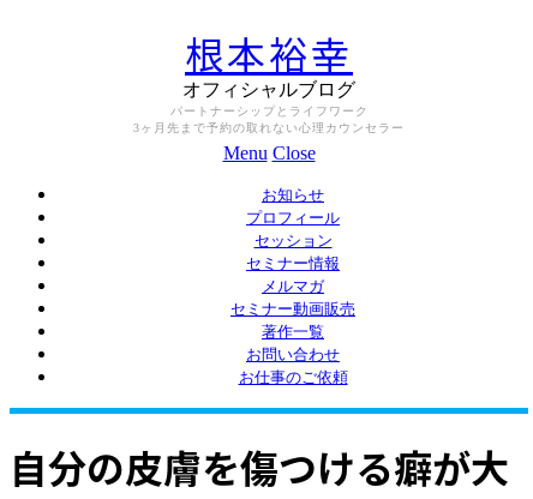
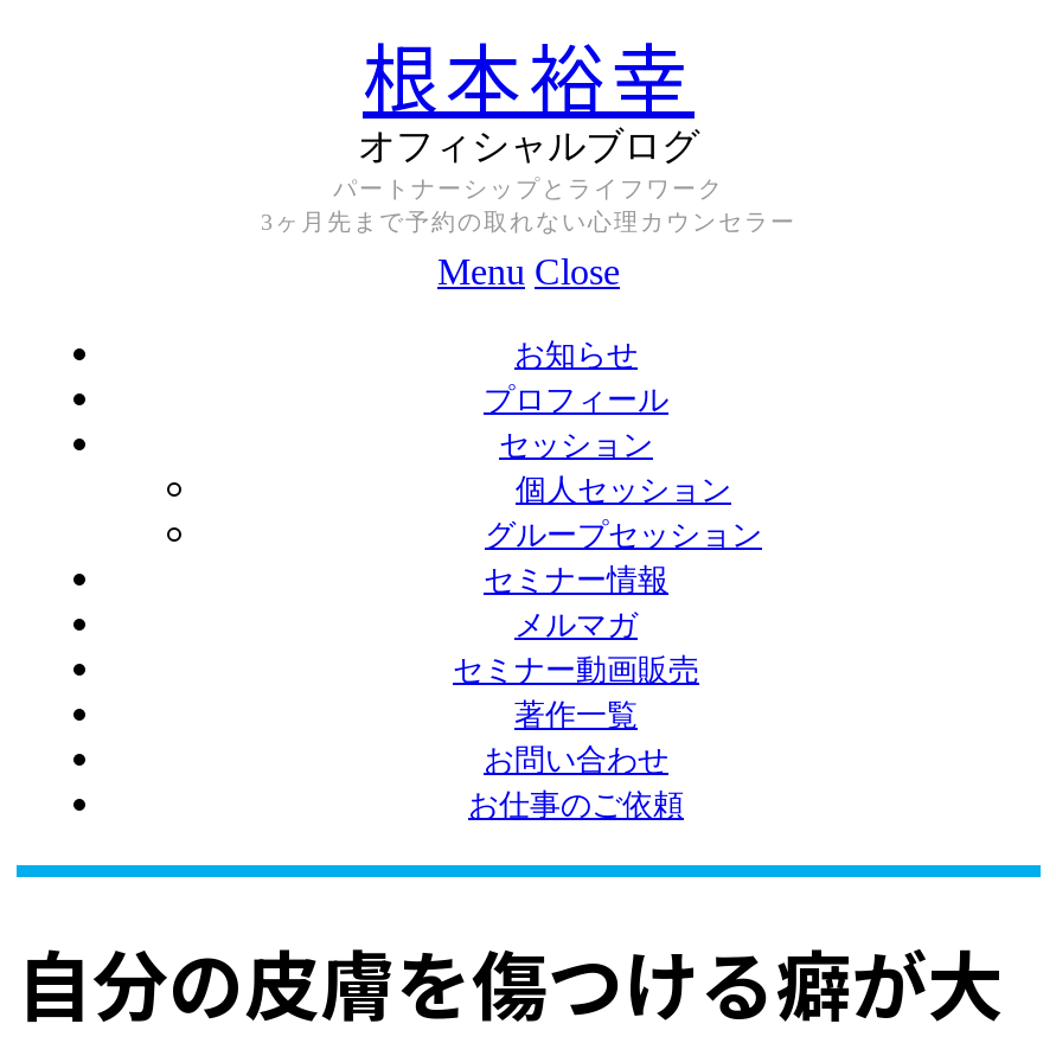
none -> [485,472,762,552] 個人セッション | グループセッション

